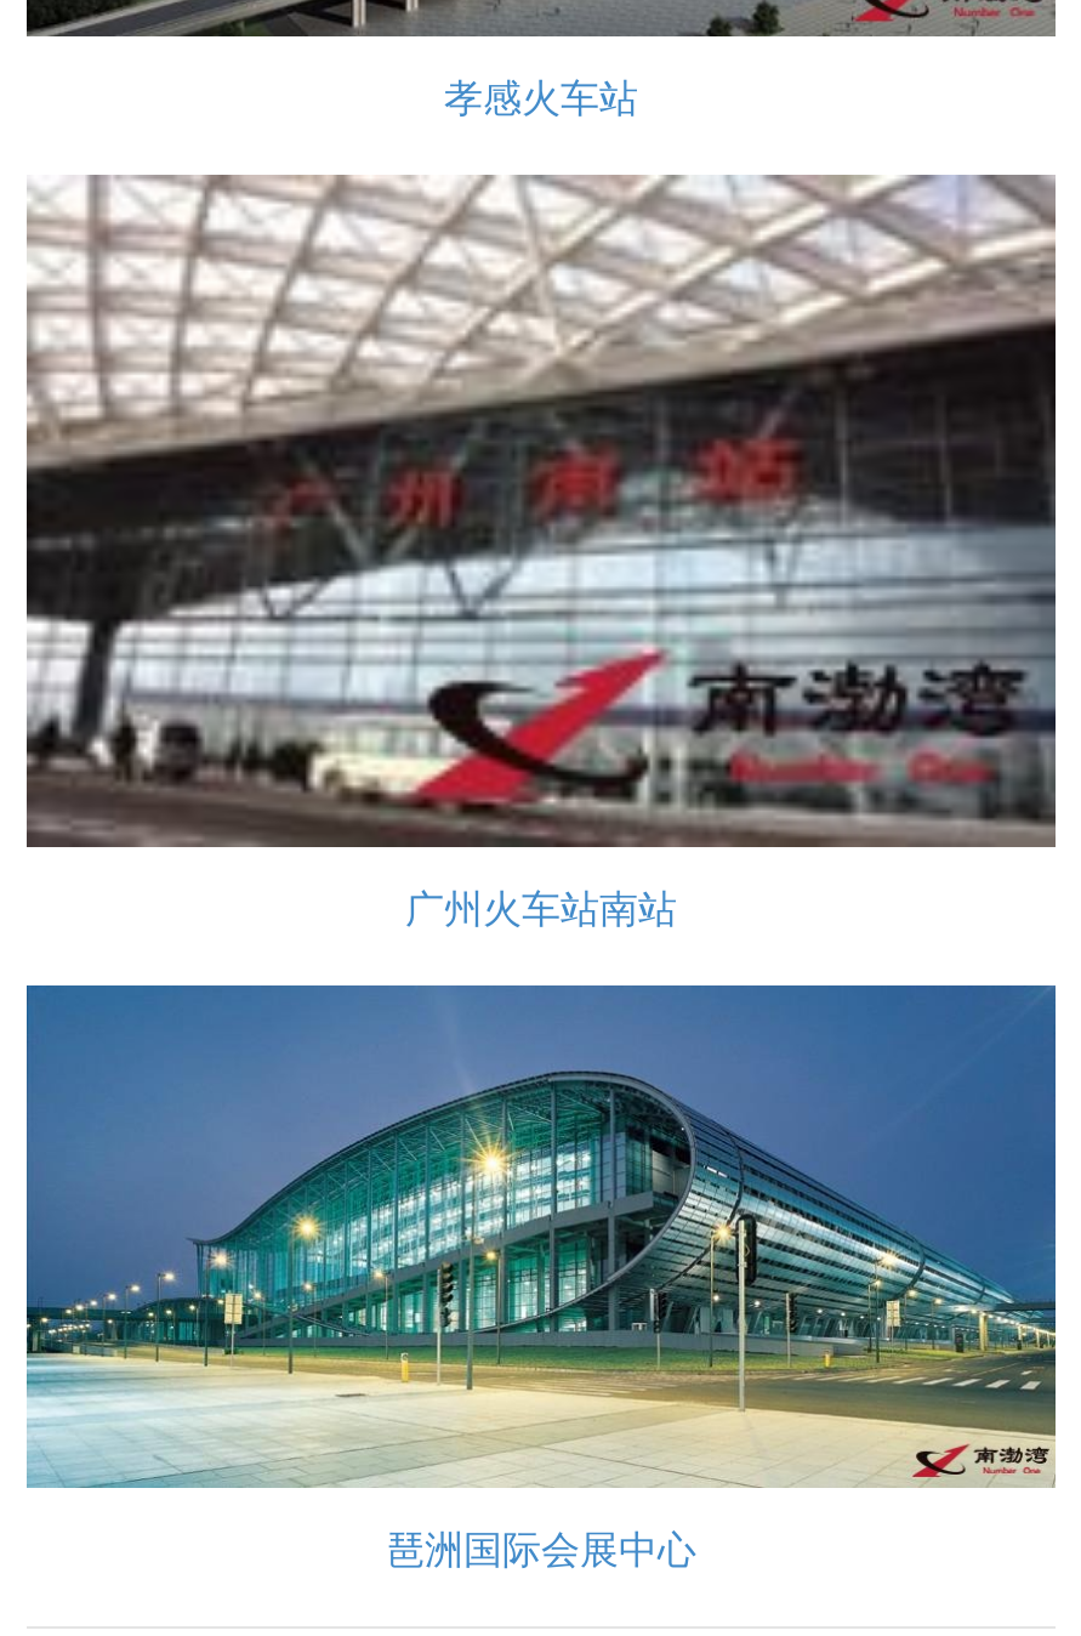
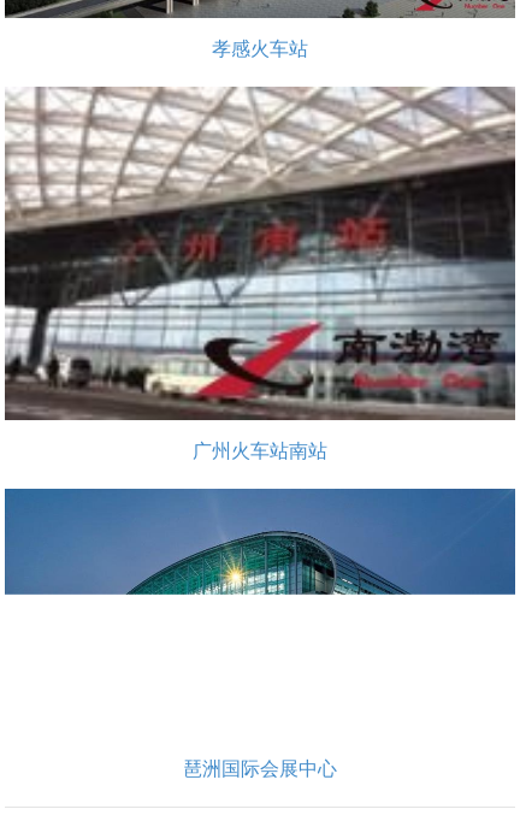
[24,1197,1058,1490] [image] -> none

